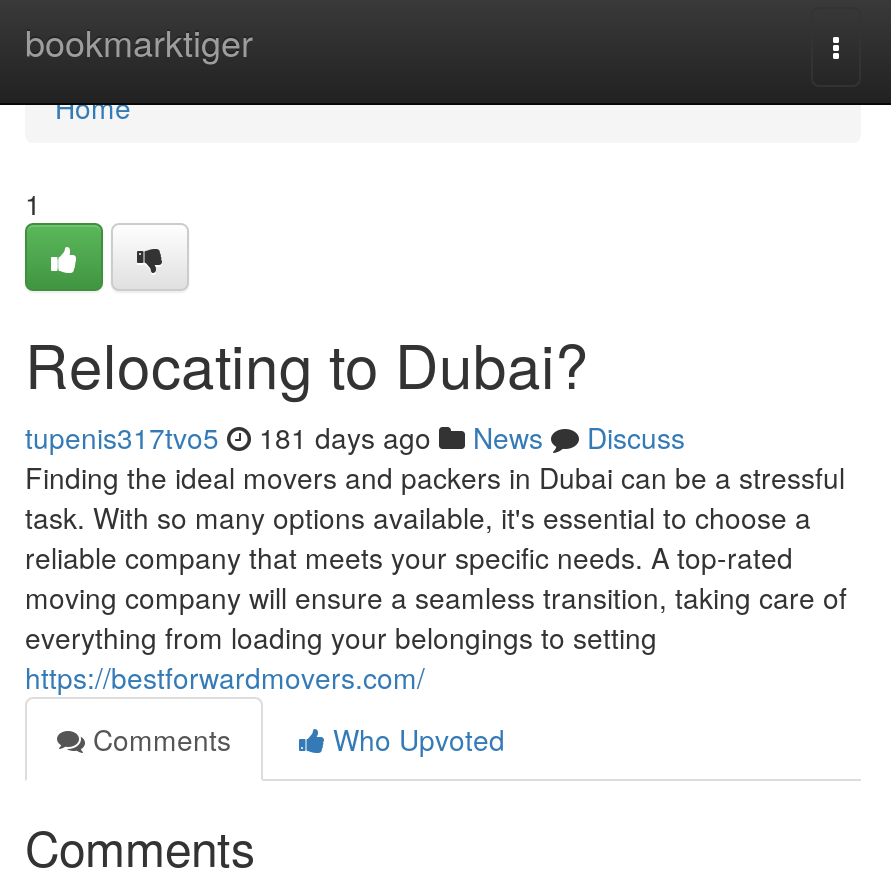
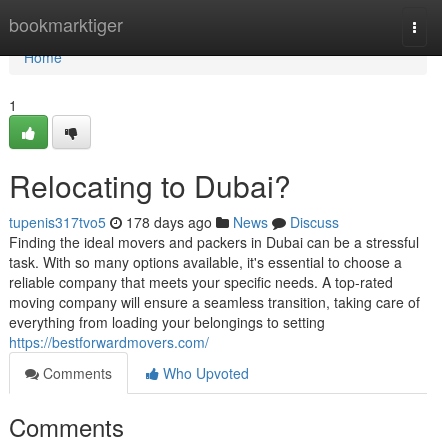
[25,417,685,457] tupenis317tvo5 181 days ago News Discuss -> [9,212,339,232] tupenis317tvo5 178 days ago News Discuss

